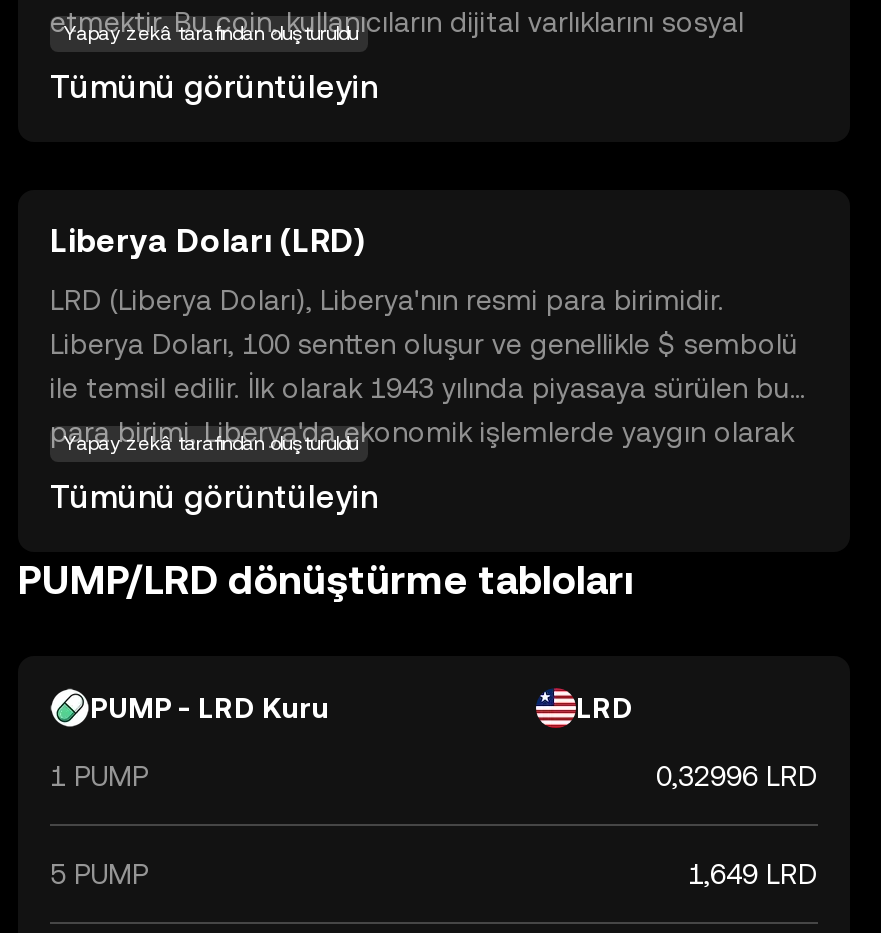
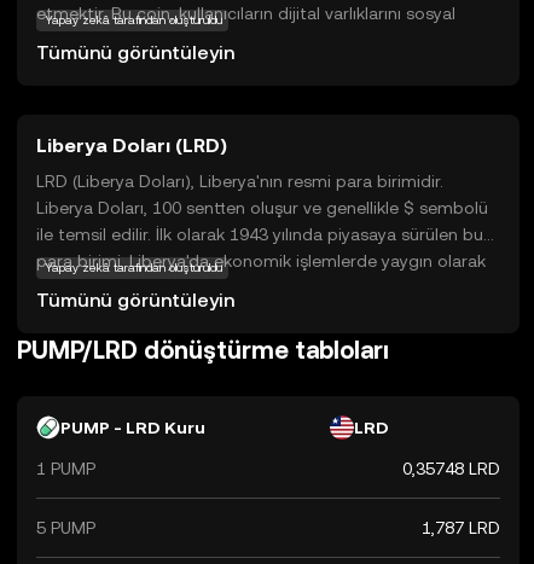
[656,760,818,792] 0,32996 LRD -> [402,459,500,478] 0,35748 LRD
[688,858,818,890] 1,649 LRD -> [422,518,500,537] 1,787 LRD

